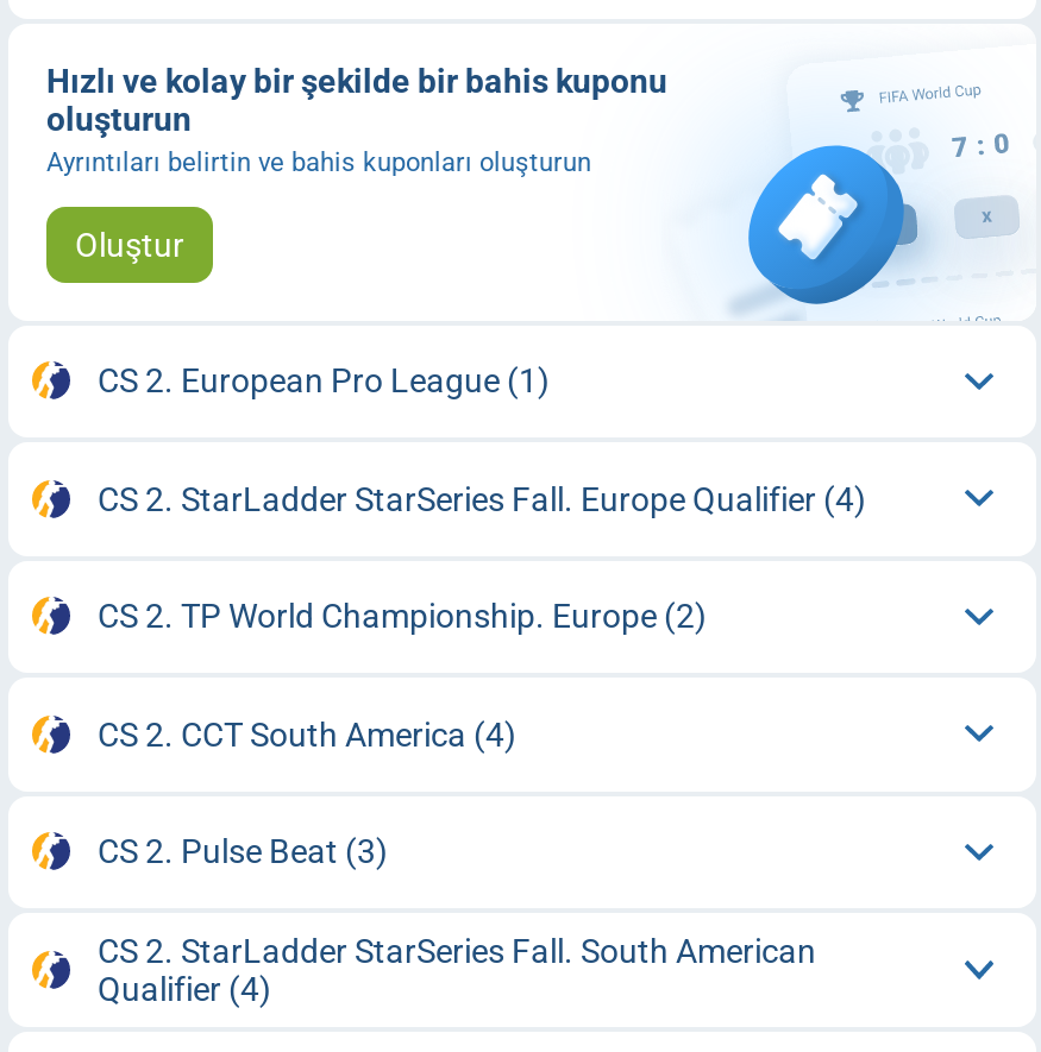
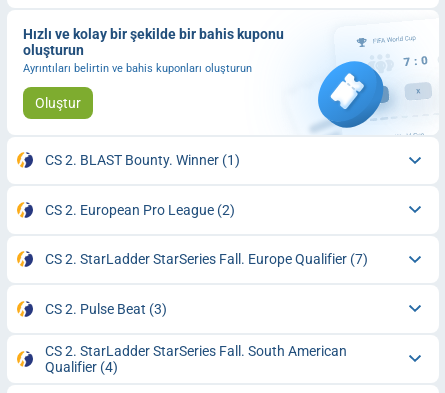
[98,362,866,753] CS 2. European Pro League (1) | CS 2. StarLadder StarSeries Fall. Europe Qualifier (4) | CS 2. TP World Championship. Europe (2) | CS 2. CCT South America (4) -> [44,152,367,267] CS 2. BLAST Bounty. Winner (1) | CS 2. European Pro League (2) | CS 2. StarLadder StarSeries Fall. Europe Qualifier (7)

